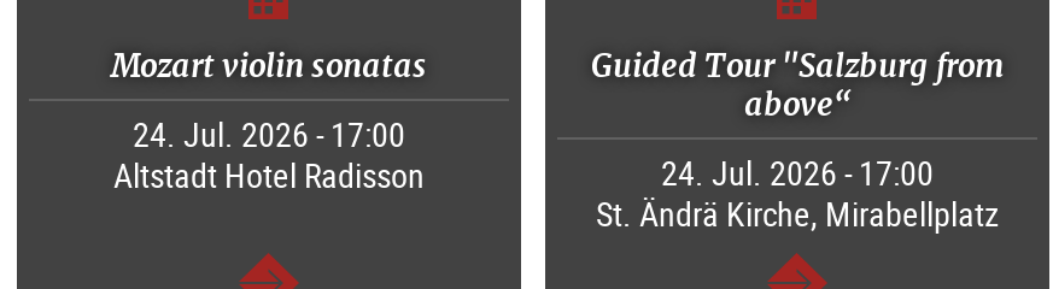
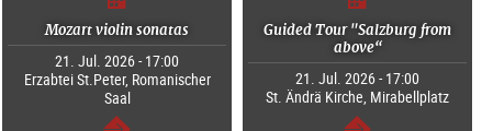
[113,111,425,198] 24. Jul. 2026 - 17:00 | Altstadt Hotel Radisson -> [24,50,210,108] 21. Jul. 2026 - 17:00 | Erzabtei St.Peter, Romanischer | Saal
[661,150,934,195] 24. Jul. 2026 - 17:00 -> [295,68,419,89] 21. Jul. 2026 - 17:00

